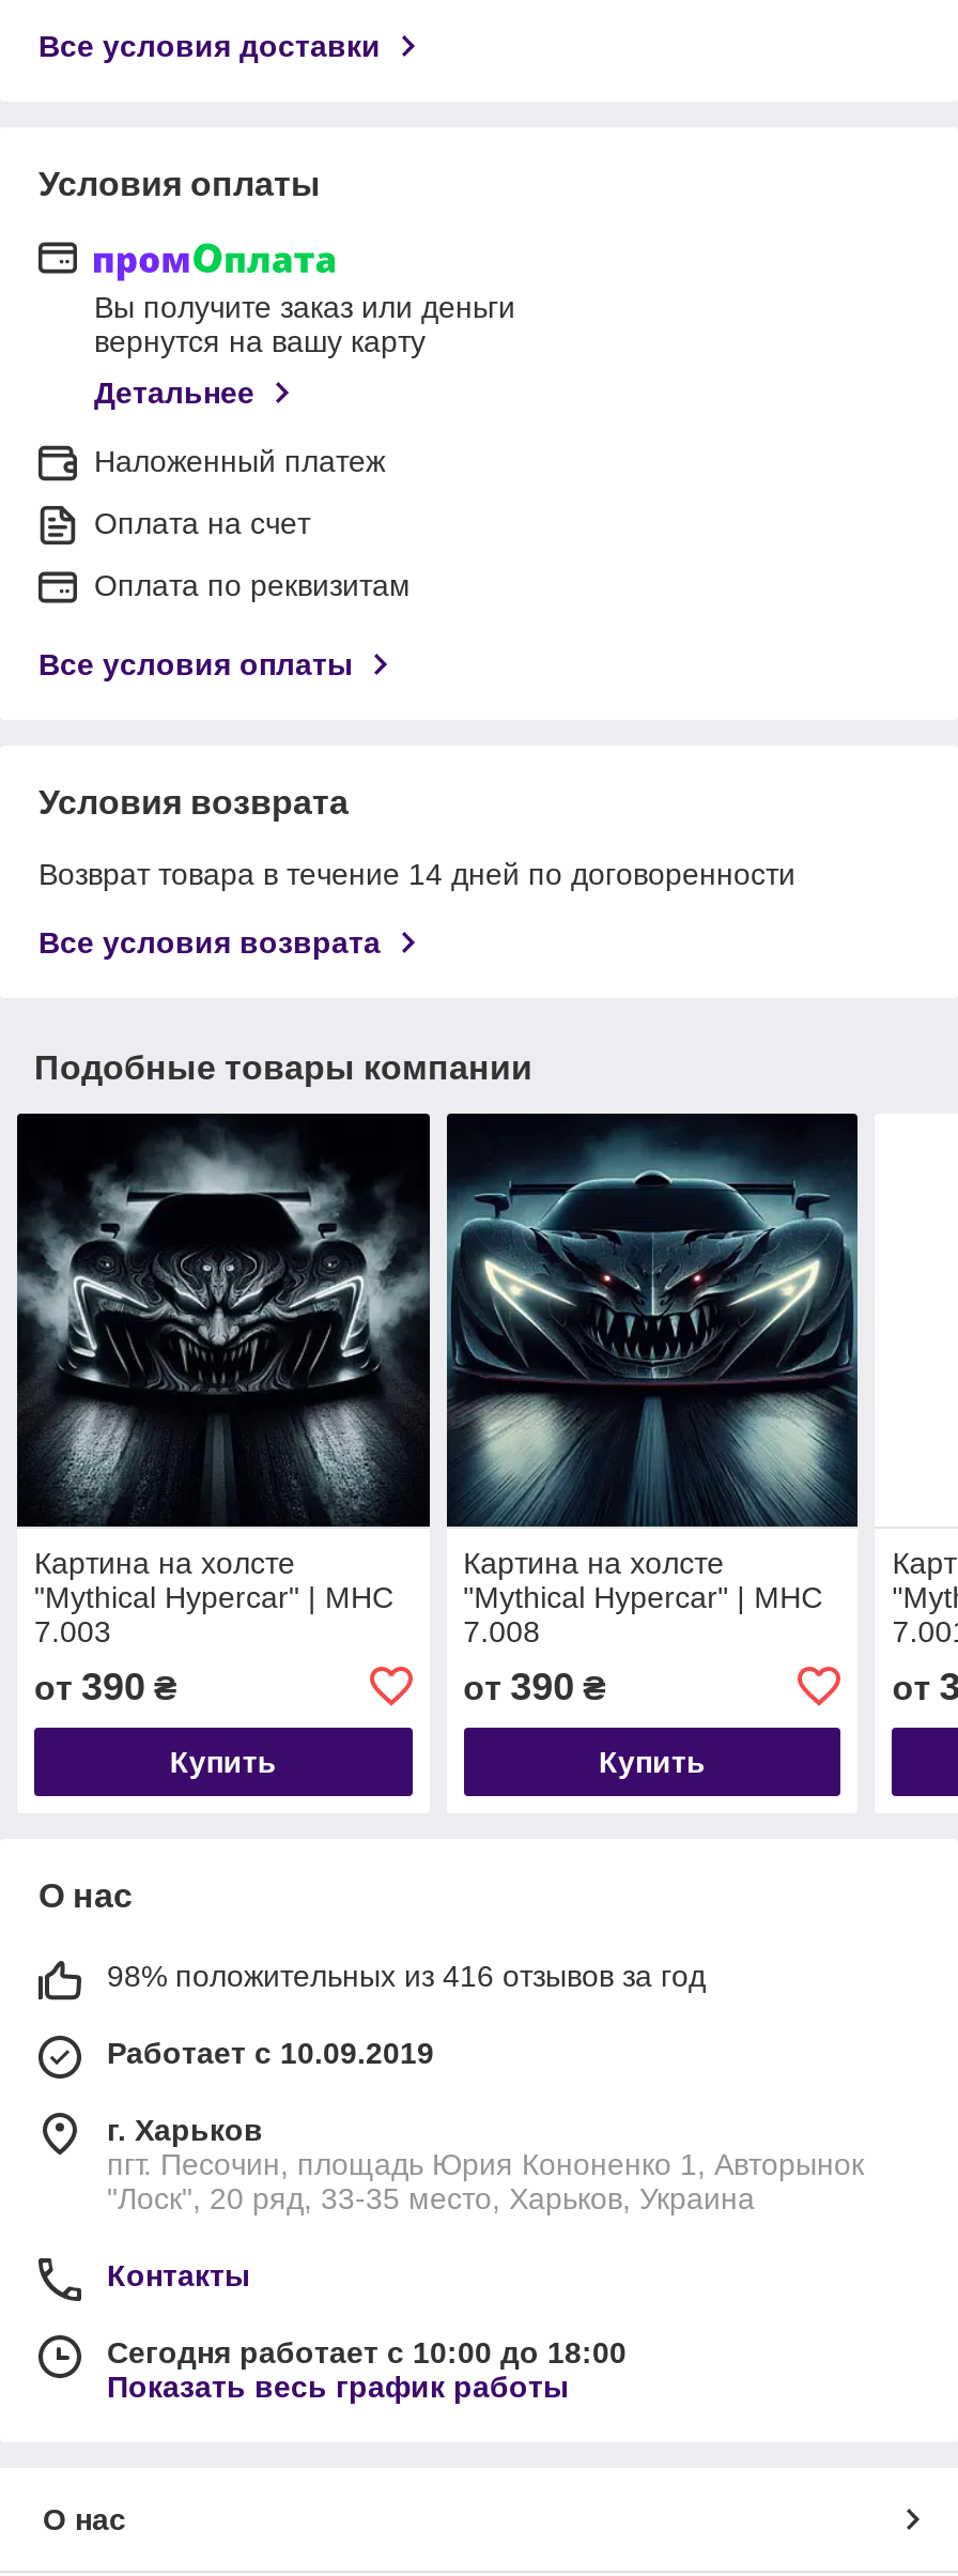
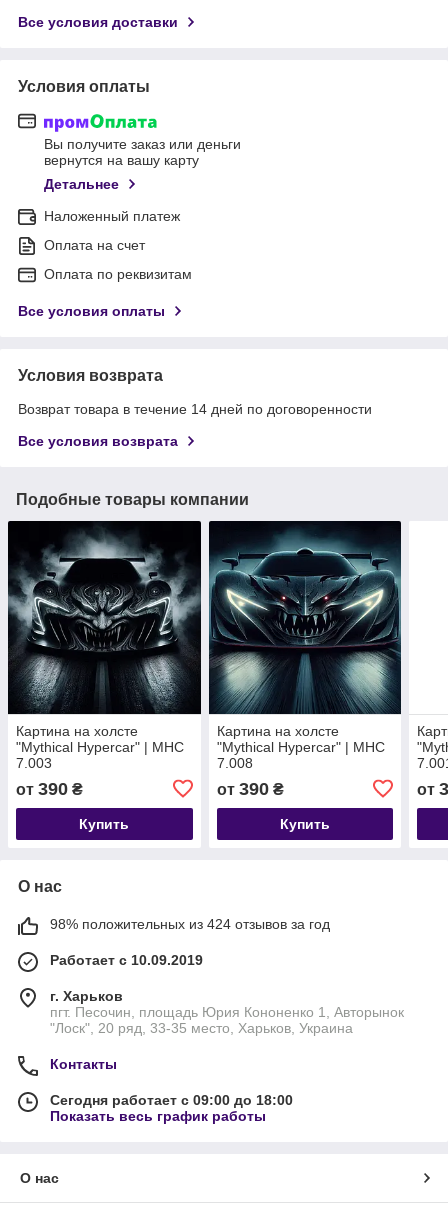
[107,1958,706,1993] 98% положительных из 416 отзывов за год -> [50,916,330,932] 98% положительных из 424 отзывов за год
[107,2335,627,2369] Сегодня работает с 10:00 до 18:00 -> [50,1092,293,1108] Сегодня работает с 09:00 до 18:00

